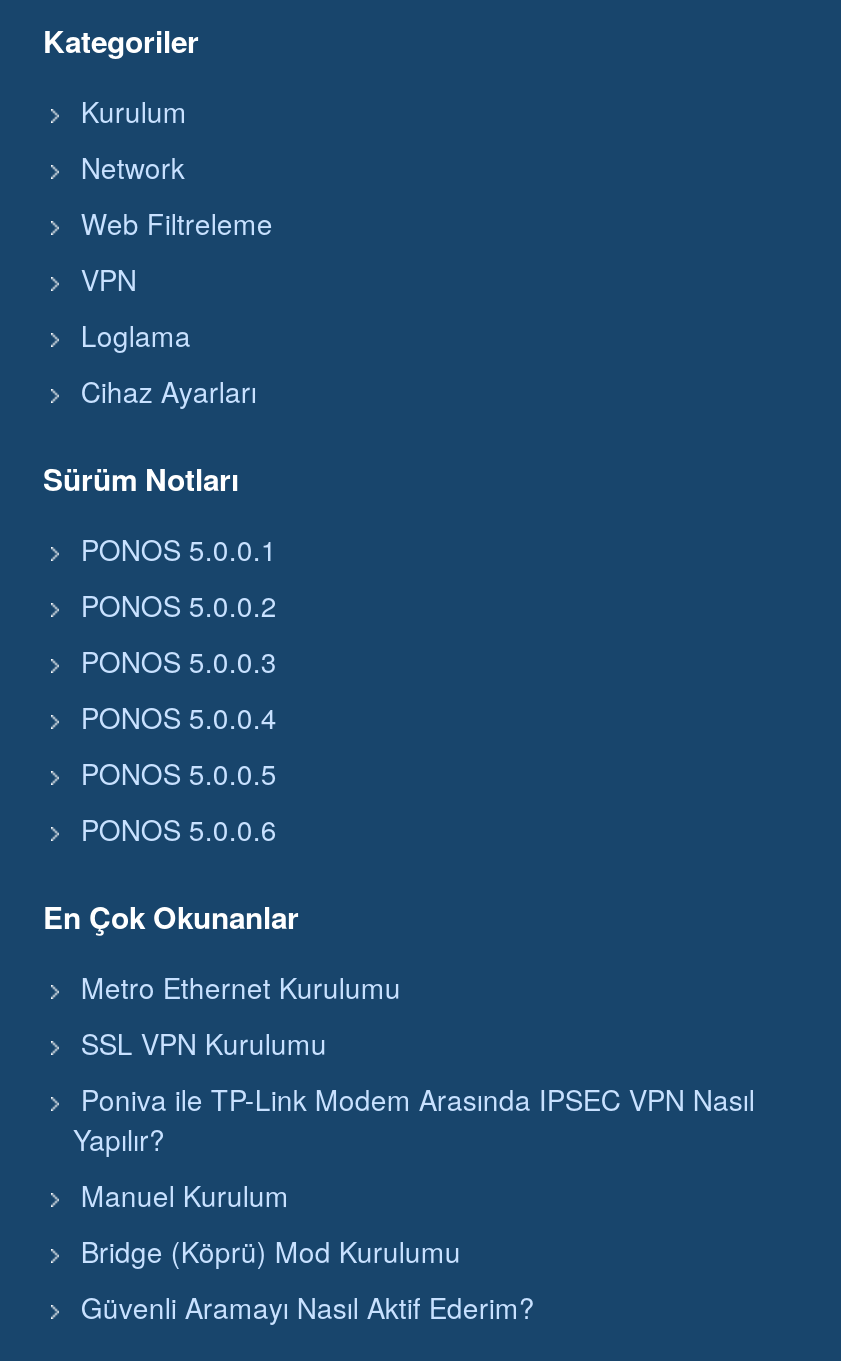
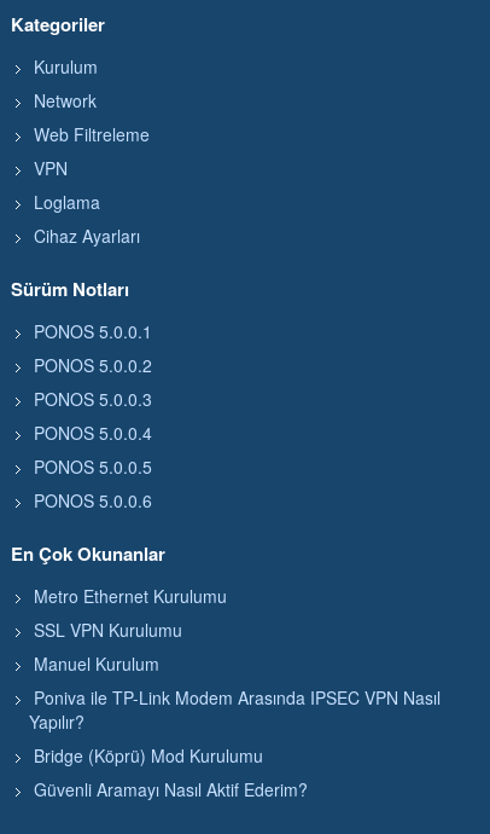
moved [73,1079,755,1159] -> [29,685,440,734]: Poniva ile TP-Link Modem Arasında IPSEC VPN Nasıl | Yapılır?
moved [81,1175,289,1215] -> [34,652,159,676]: Manuel Kurulum

